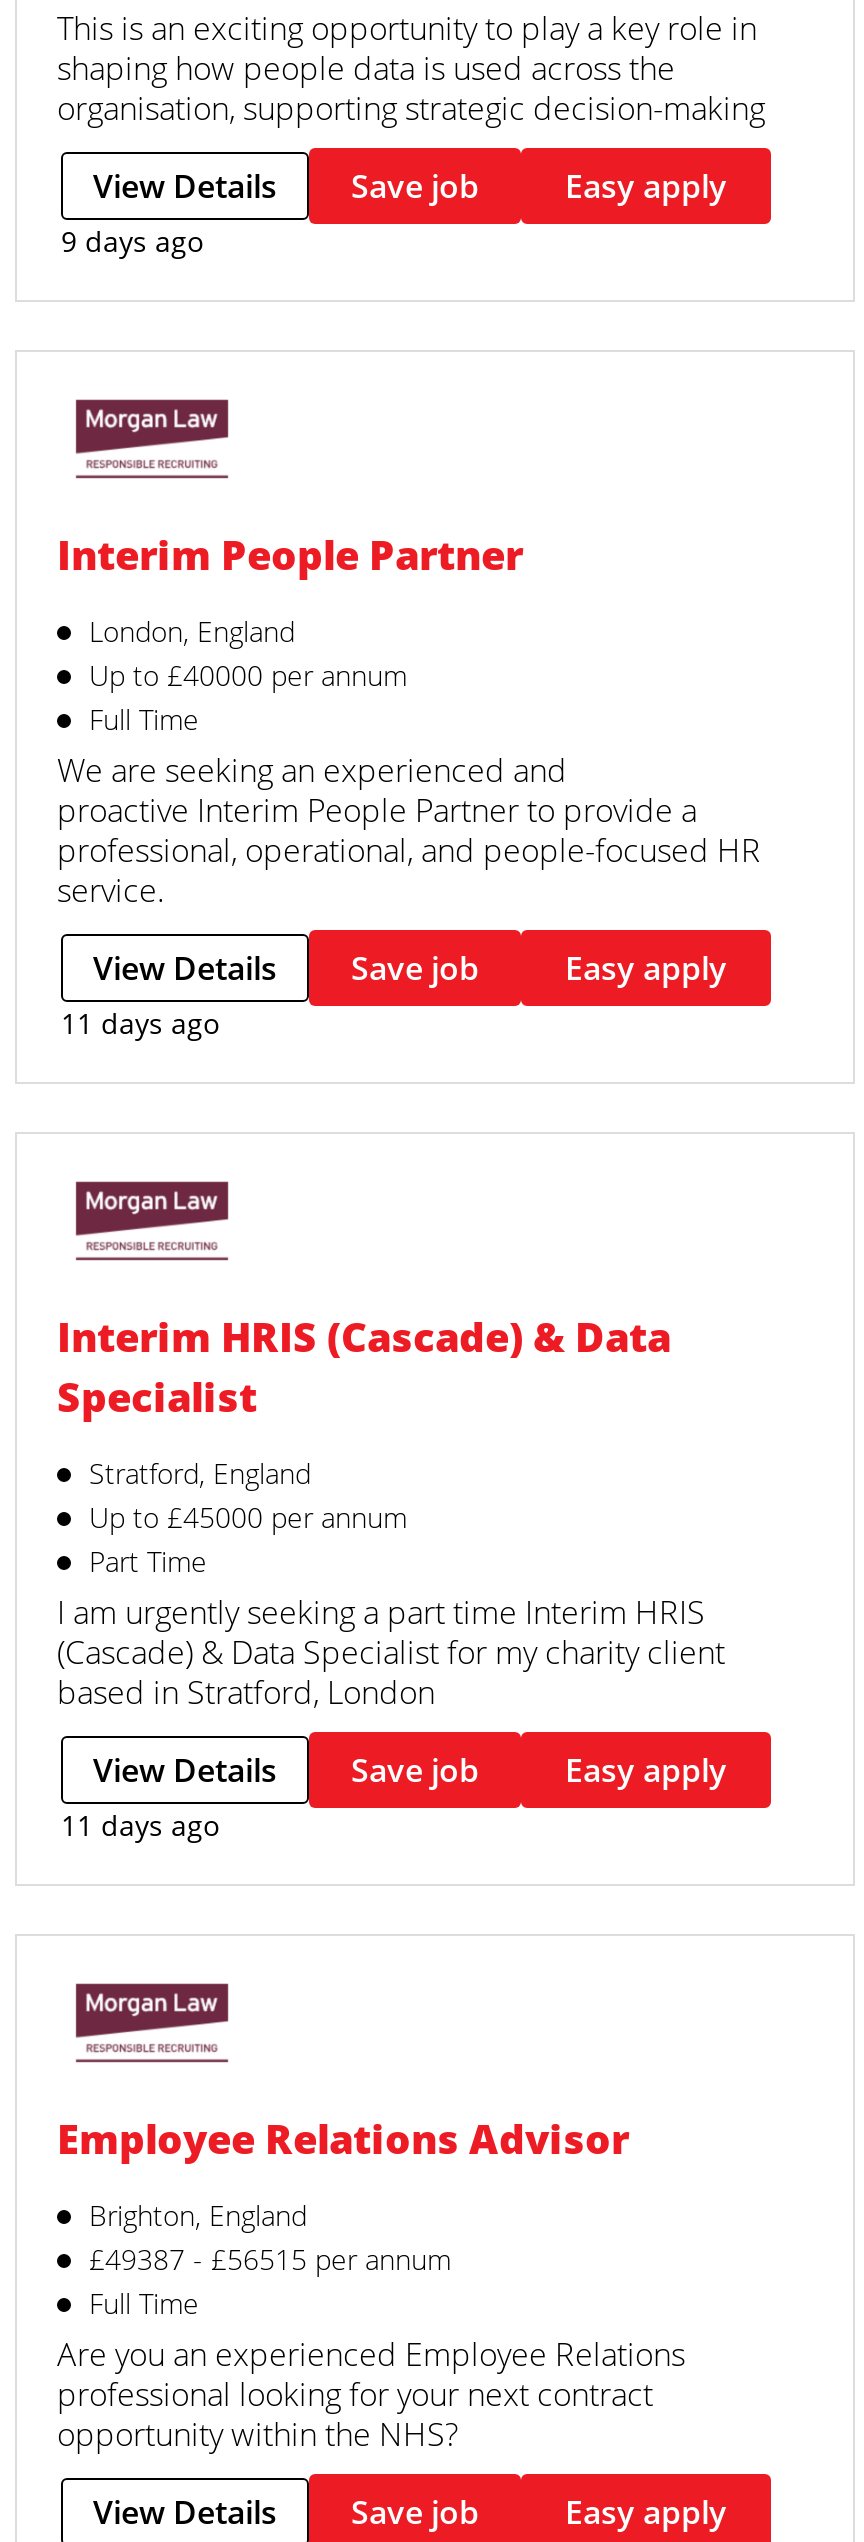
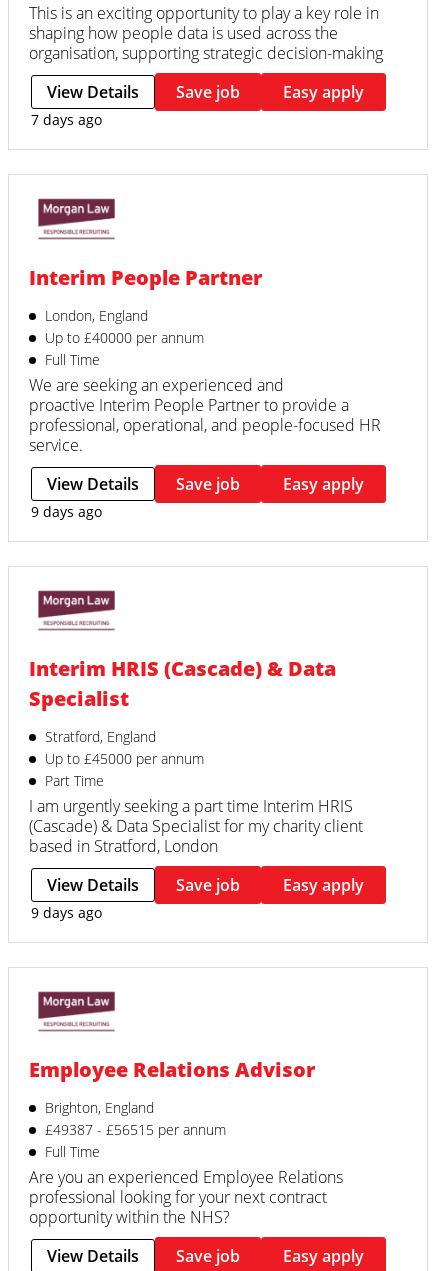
[61,221,203,259] 9 days ago -> [31,110,102,129] 7 days ago
[61,1003,219,1041] 11 days ago -> [31,501,102,520] 9 days ago
[61,1805,219,1843] 11 days ago -> [31,903,102,922] 9 days ago

